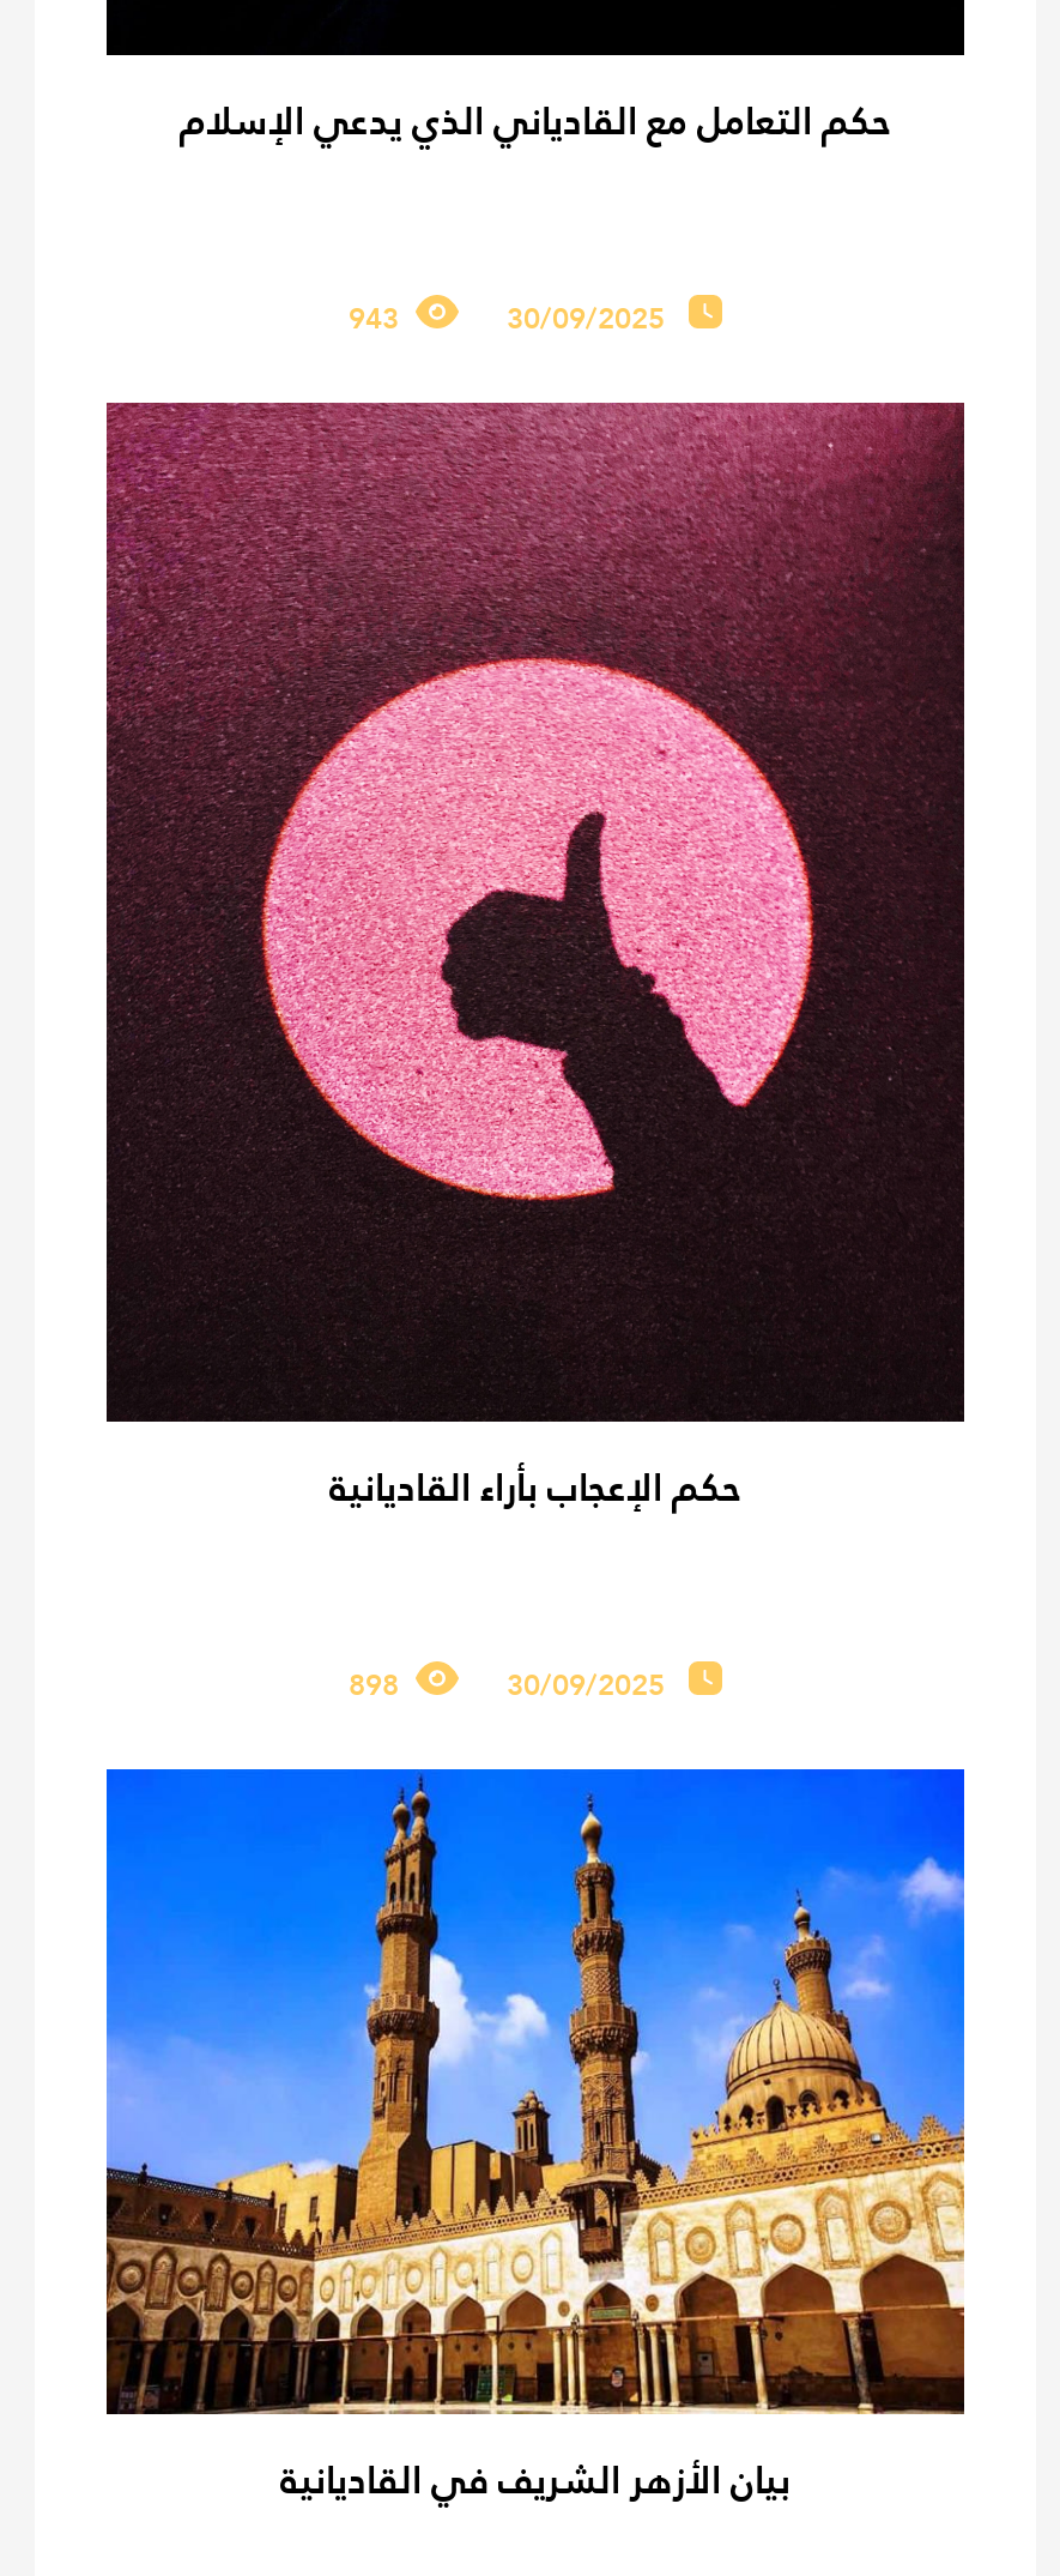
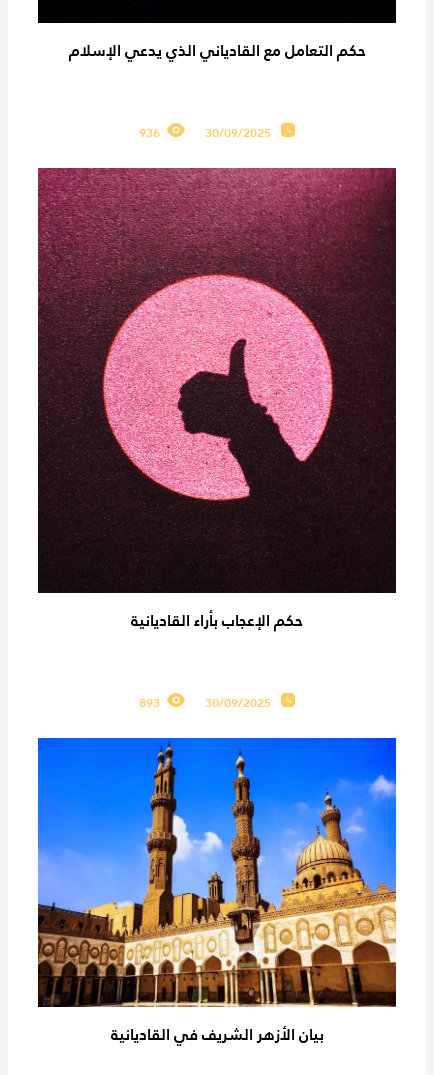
[349,293,399,345] 943 -> [139,122,160,144] 936
[349,1660,399,1713] 898 -> [139,692,160,714] 893

